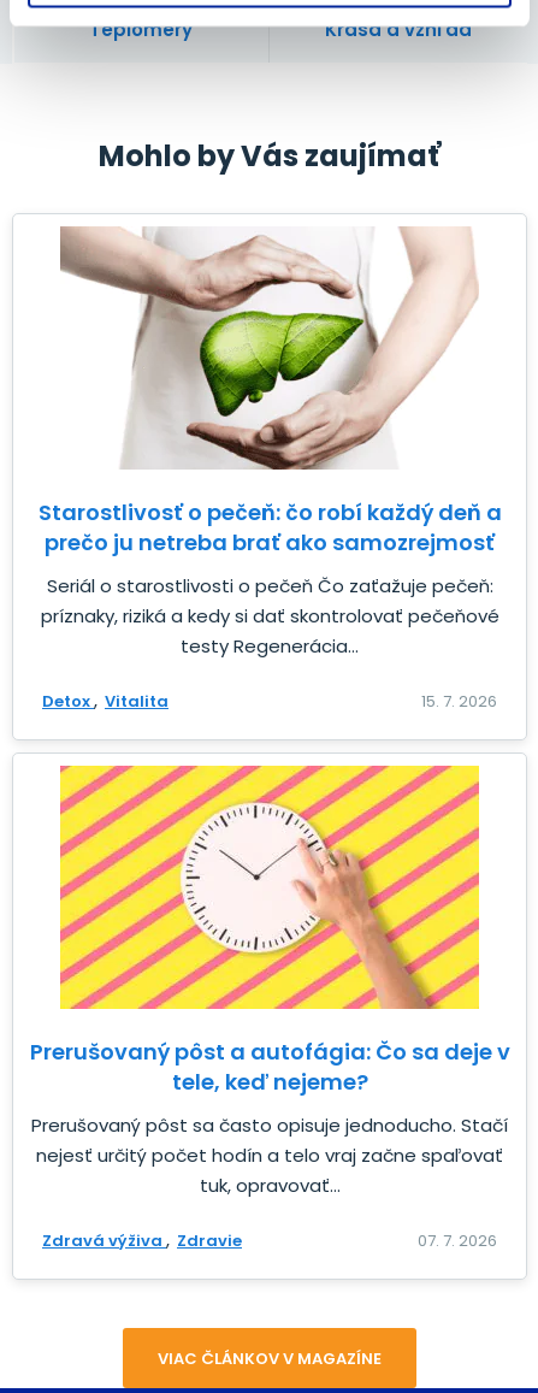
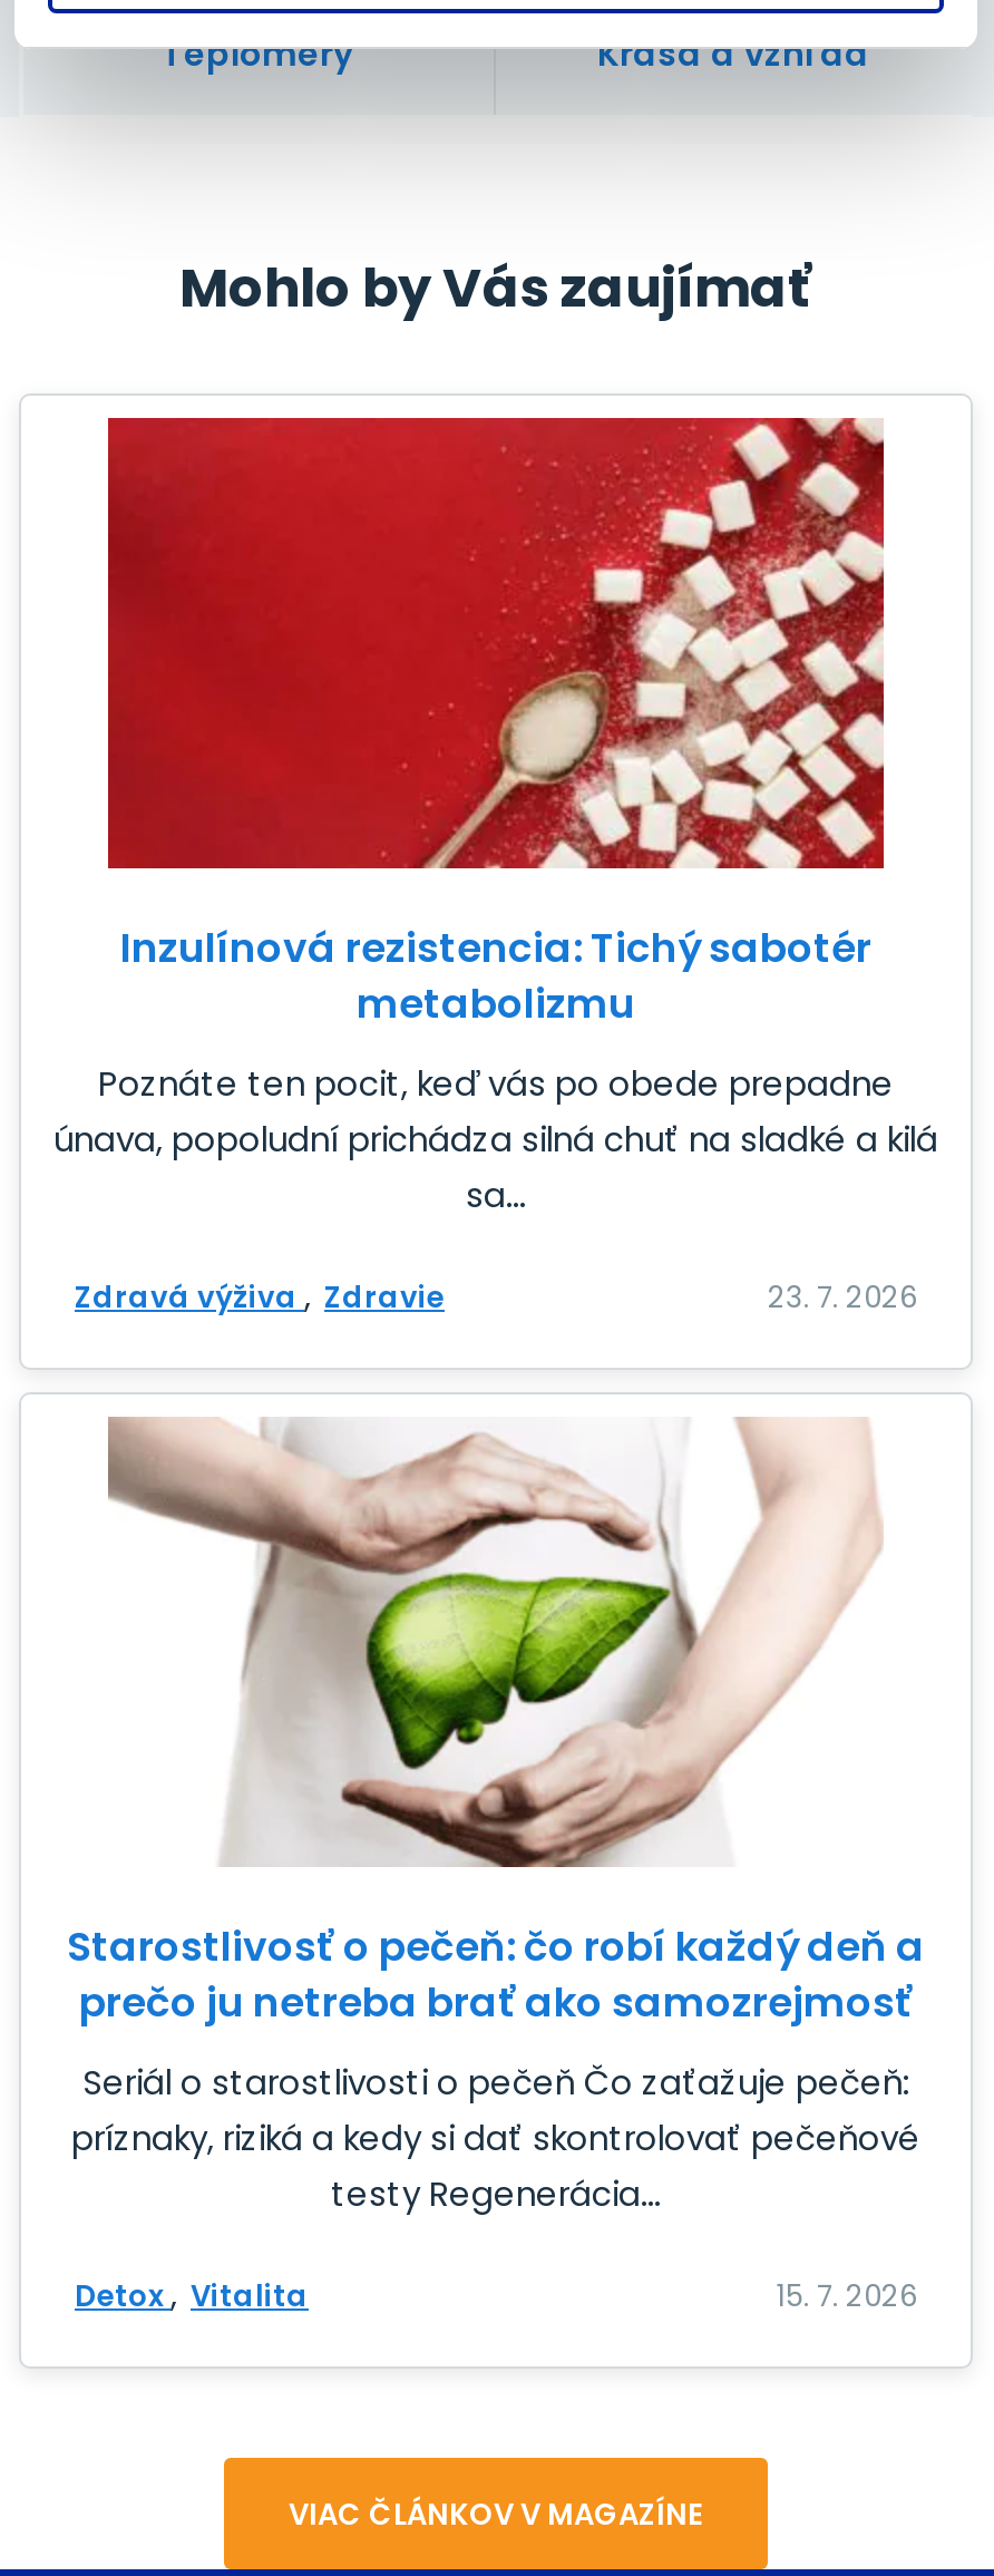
none -> [53,416,938,1319] [image] | Inzulínová rezistencia: Tichý sabotér | metabolizmu | Poznáte ten pocit, keď vás po obede prepadne | únava, popoludní prichádza silná chuť na sladké a kilá | sa... | 23. 7. 2026
moved [38,225,501,713] -> [67,1415,925,2317]: [image] | Starostlivosť o pečeň: čo robí každý deň a | prečo ju netreba brať ako samozrejmosť | Seriál o starostlivosti o pečeň Čo zaťažuje pečeň: | príznaky, riziká a kedy si dať skontrolovať pečeňové | testy Regenerácia... | Detox Vitalita | 15. 7. 2026
[29,765,510,1252] [image] | Prerušovaný pôst a autofágia: Čo sa deje v | tele, keď nejeme? | Prerušovaný pôst sa často opisuje jednoducho. Stačí | nejesť určitý počet hodín a telo vraj začne spaľovať | tuk, opravovať... | 07. 7. 2026 -> none
moved [42,1229,242,1252] -> [75,1276,445,1319]: Zdravá výživa Zdravie

